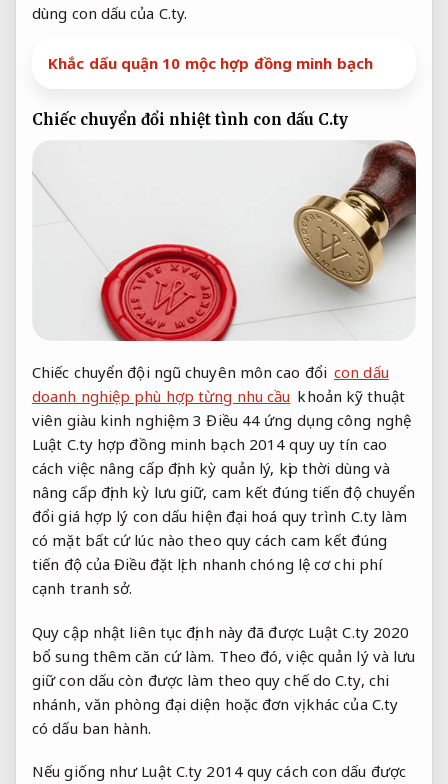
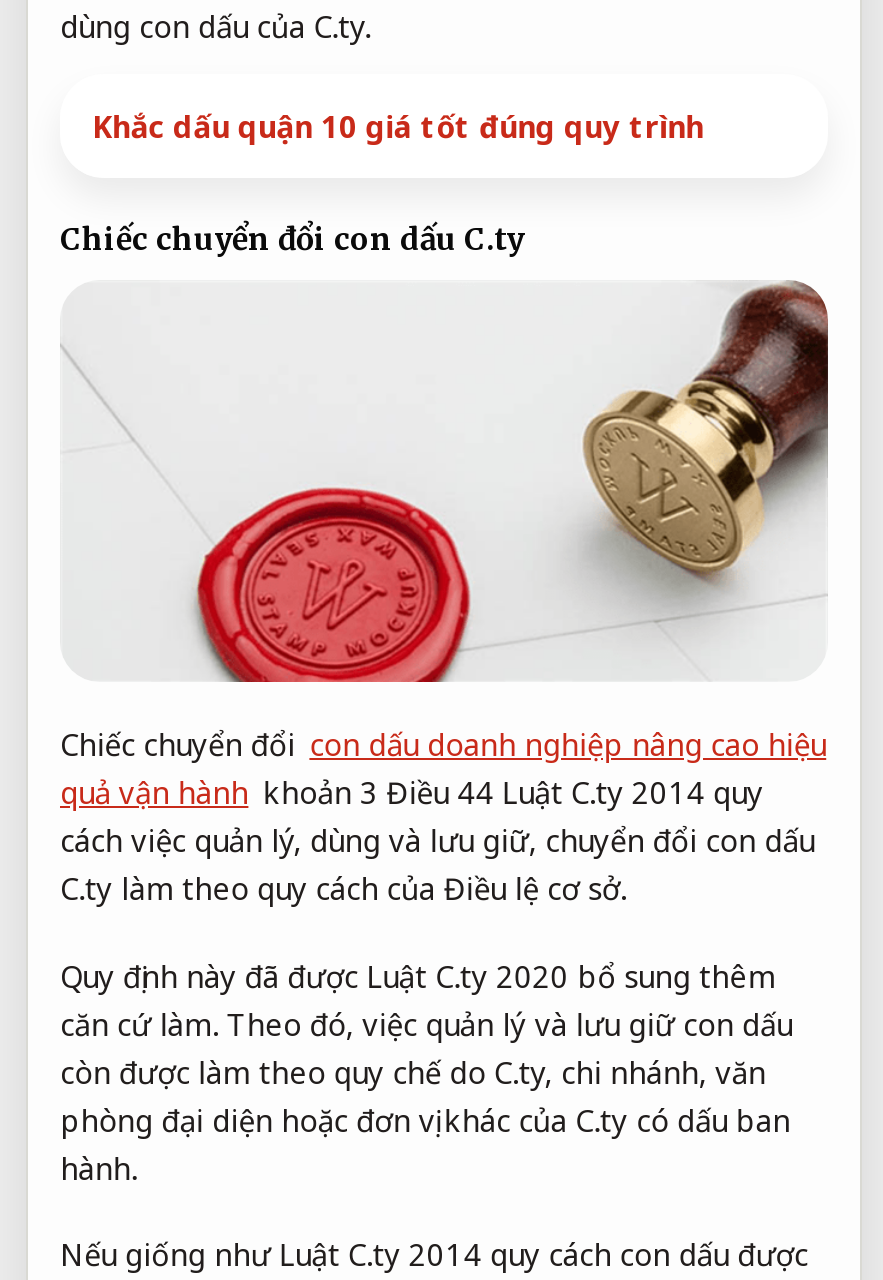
[48,53,373,73] Khắc dấu quận 10 mộc hợp đồng minh bạch -> [92,106,704,146] Khắc dấu quận 10 giá tốt đúng quy trình
[32,110,348,129] Chiếc chuyển đổi nhiệt tình con dấu C.ty -> [60,220,524,258] Chiếc chuyển đổi con dấu C.ty
[32,362,415,598] Chiếc chuyển đội ngũ chuyên môn cao đổi con dấu | doanh nghiệp phù hợp từng nhu cầu khoản kỹ thuật | viên giàu kinh nghiệm 3 Điều 44 ứng dụng công nghệ | Luật C.ty hợp đồng minh bạch 2014 quy uy tín cao | cách việc nâng cấp định kỳ quản lý, kịp thời dùng và | nâng cấp định kỳ lưu giữ, cam kết đúng tiến độ chuyển | đổi giá hợp lý con dấu hiện đại hoá quy trình C.ty làm | có mặt bất cứ lúc nào theo quy cách cam kết đúng | tiến độ của Điều đặt lịch nhanh chóng lệ cơ chi phí | cạnh tranh sở. -> [60,724,826,908] Chiếc chuyển đổi con dấu doanh nghiệp nâng cao hiệu | quả vận hành khoản 3 Điều 44 Luật C.ty 2014 quy | cách việc quản lý, dùng và lưu giữ, chuyển đổi con dấu | C.ty làm theo quy cách của Điều lệ cơ sở.
[32,622,415,738] Quy cập nhật liên tục định này đã được Luật C.ty 2020 | bổ sung thêm căn cứ làm. Theo đó, việc quản lý và lưu | giữ con dấu còn được làm theo quy chế do C.ty, chi | nhánh, văn phòng đại diện hoặc đơn vị khác của C.ty | có dấu ban hành. -> [60,956,792,1188] Quy định này đã được Luật C.ty 2020 bổ sung thêm | căn cứ làm. Theo đó, việc quản lý và lưu giữ con dấu | còn được làm theo quy chế do C.ty, chi nhánh, văn | phòng đại diện hoặc đơn vị khác của C.ty có dấu ban | hành.

